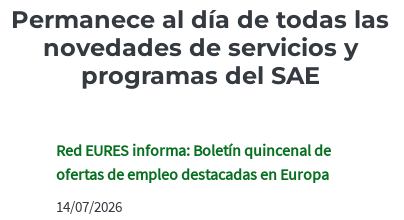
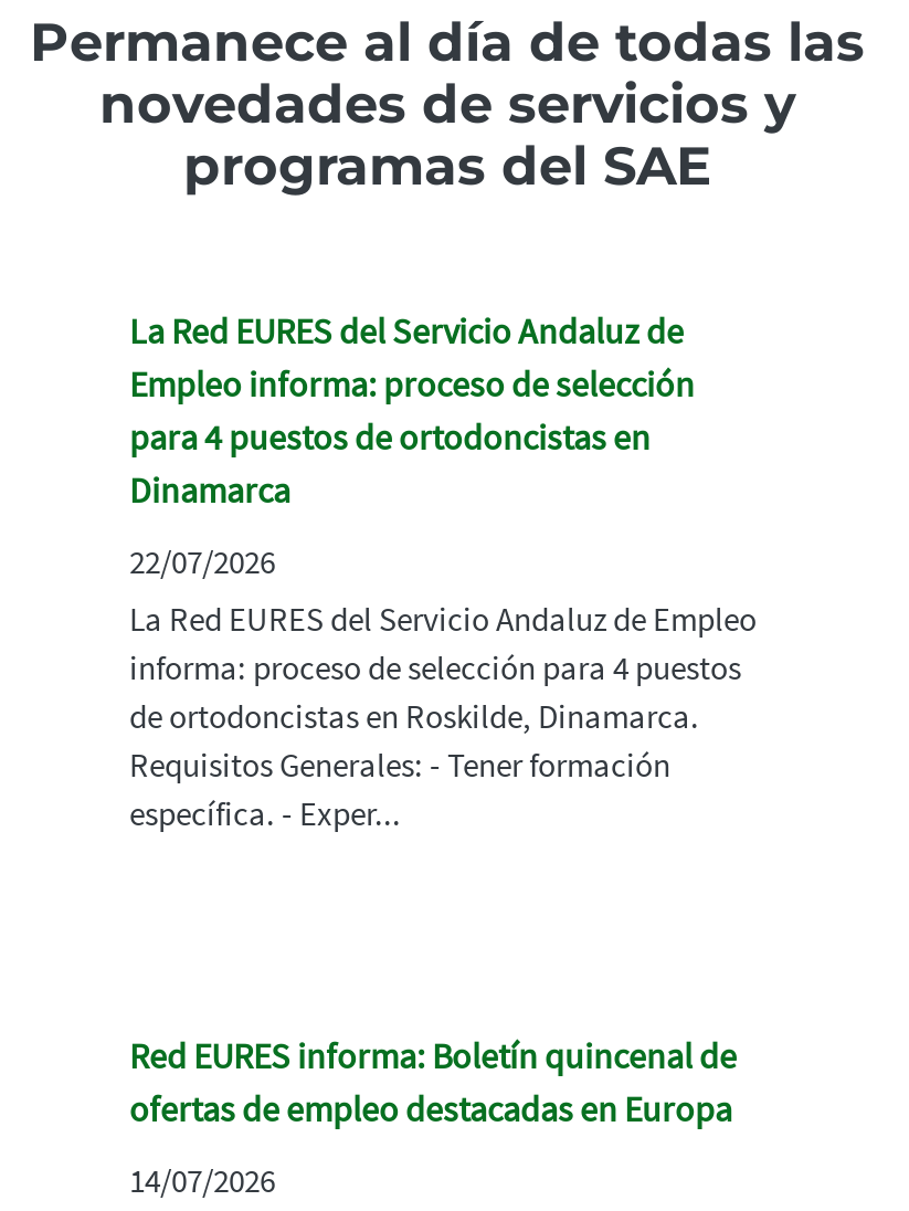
none -> [129,309,757,835] La Red EURES del Servicio Andaluz de | Empleo informa: proceso de selección | para 4 puestos de ortodoncistas en | Dinamarca | 22/07/2026 | La Red EURES del Servicio Andaluz de Empleo | informa: proceso de selección para 4 puestos | de ortodoncistas en Roskilde, Dinamarca. | Requisitos Generales: - Tener formación | específica. - Exper...

